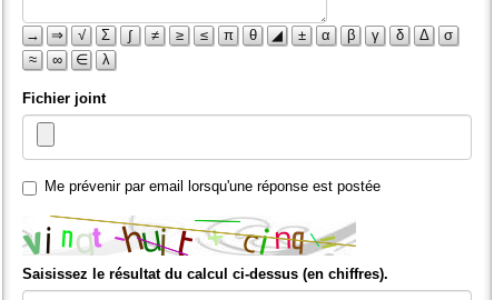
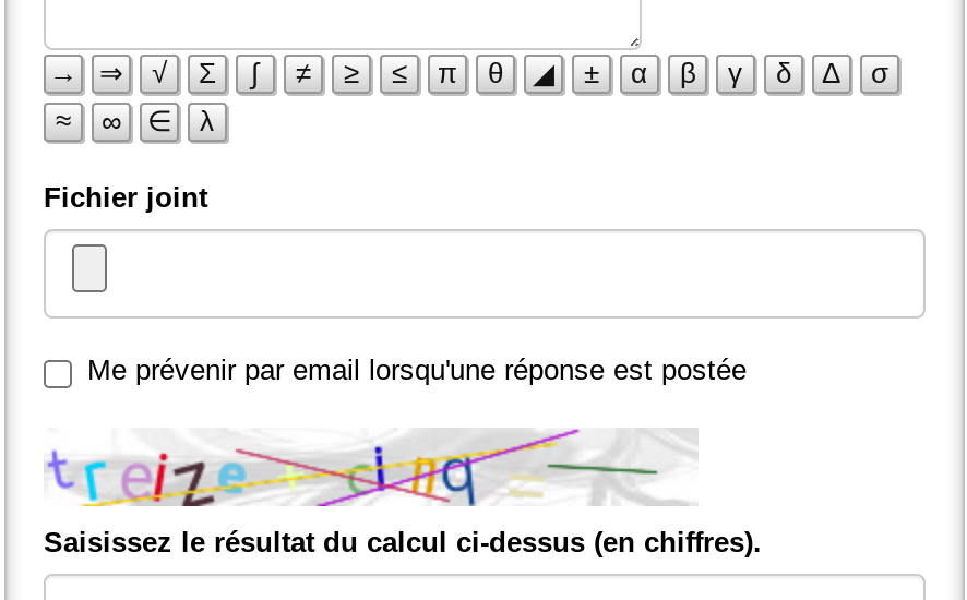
[23,214,357,257] [image] -> [46,428,699,508] [image]

